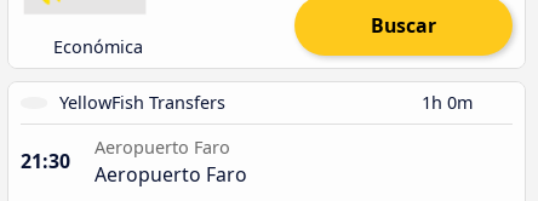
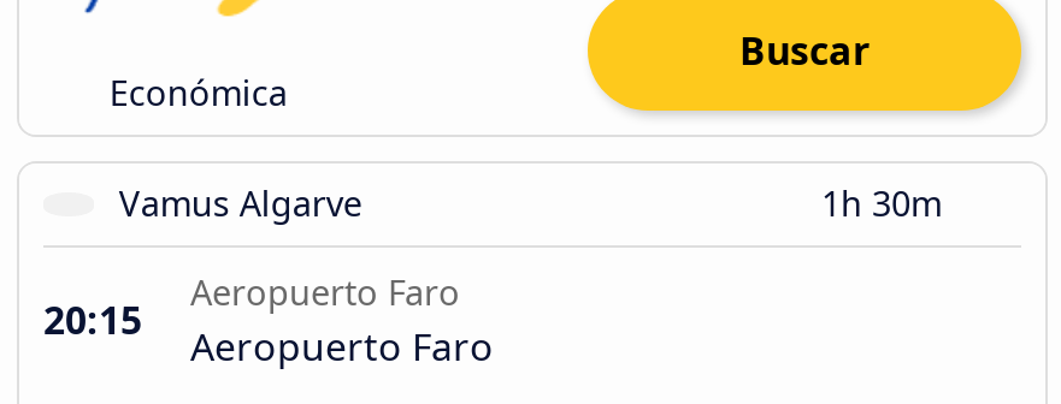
[59,91,477,114] YellowFish Transfers | 1h 0m -> [119,180,951,226] Vamus Algarve | 1h 30m
[21,147,247,187] 21:30 Aeropuerto Faro -> [43,293,494,372] 20:15 Aeropuerto Faro

